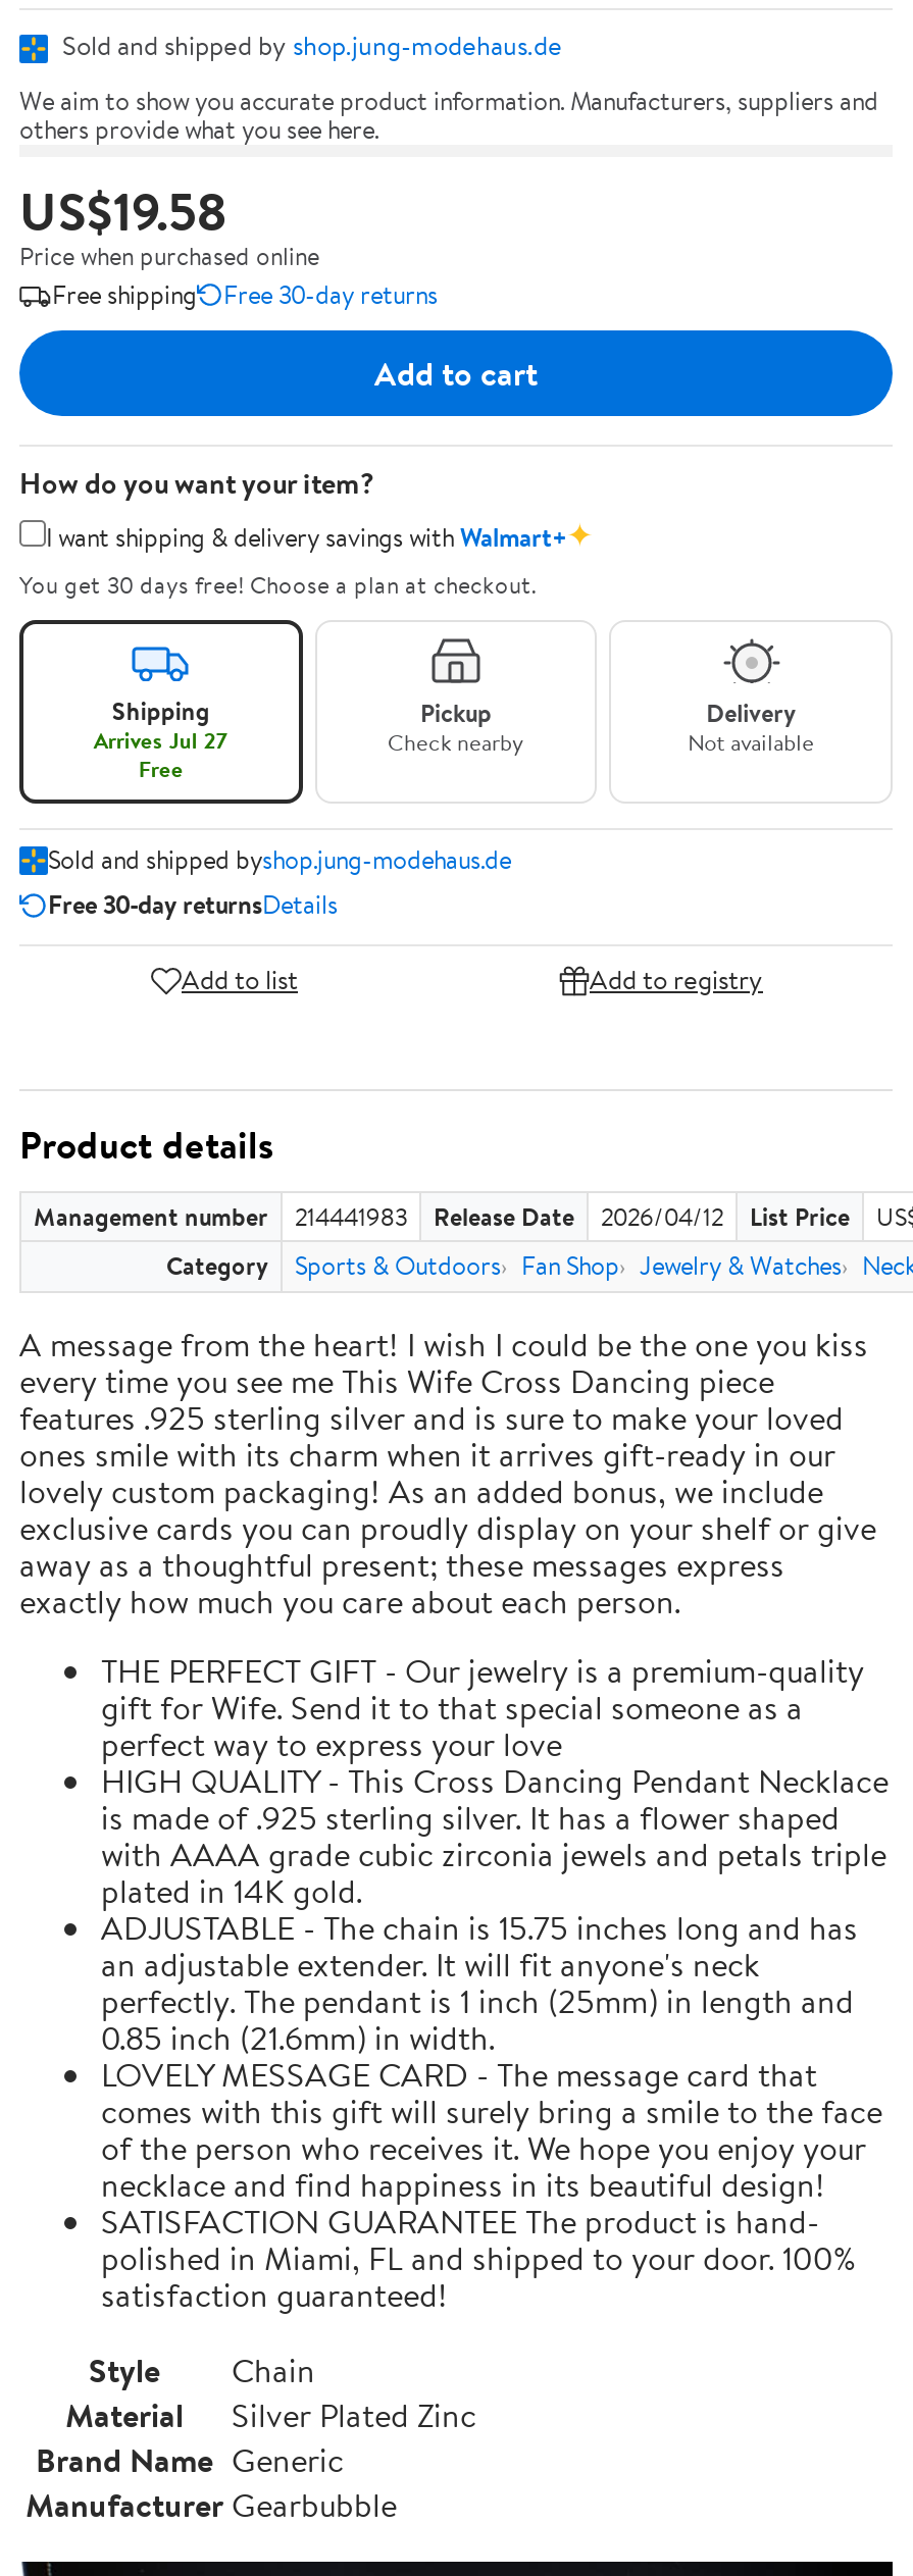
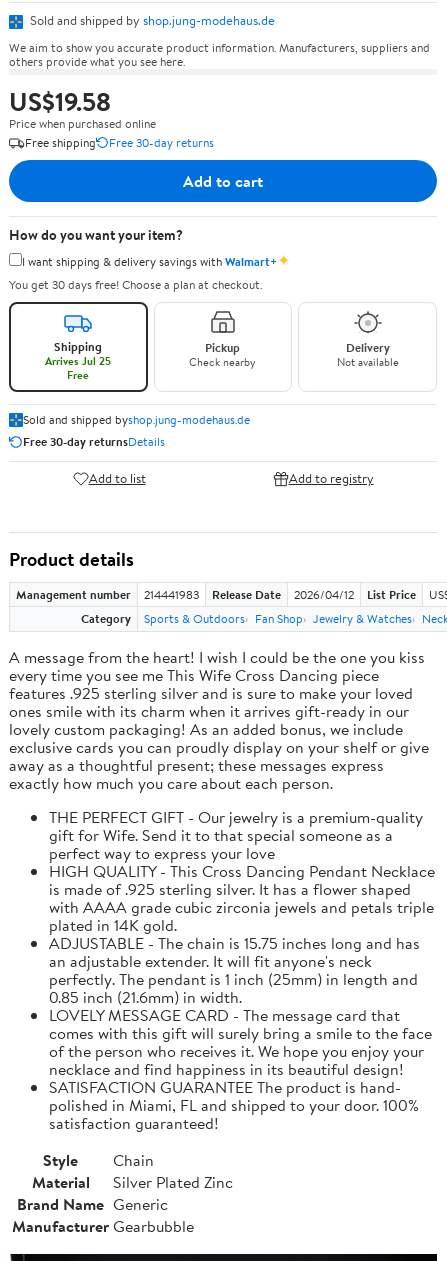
[93,724,228,757] Arrives Jul 27 -> [45,353,111,369] Arrives Jul 25

